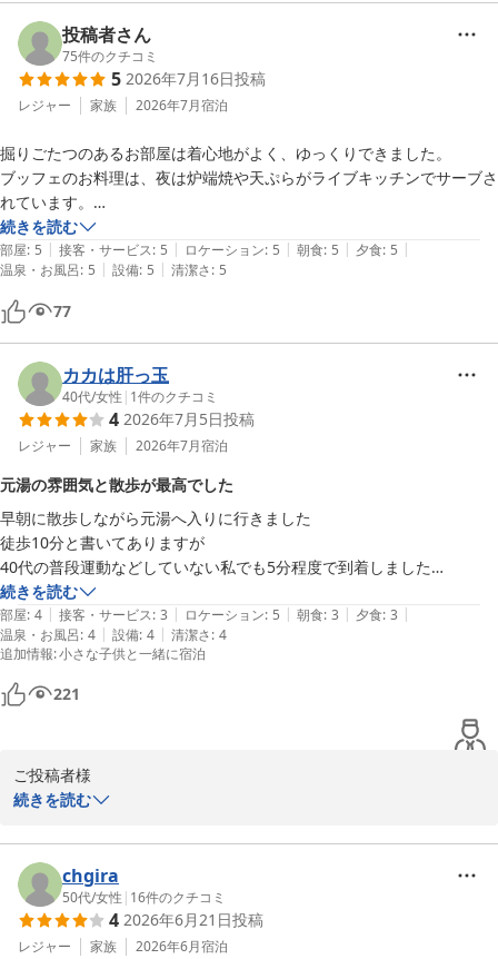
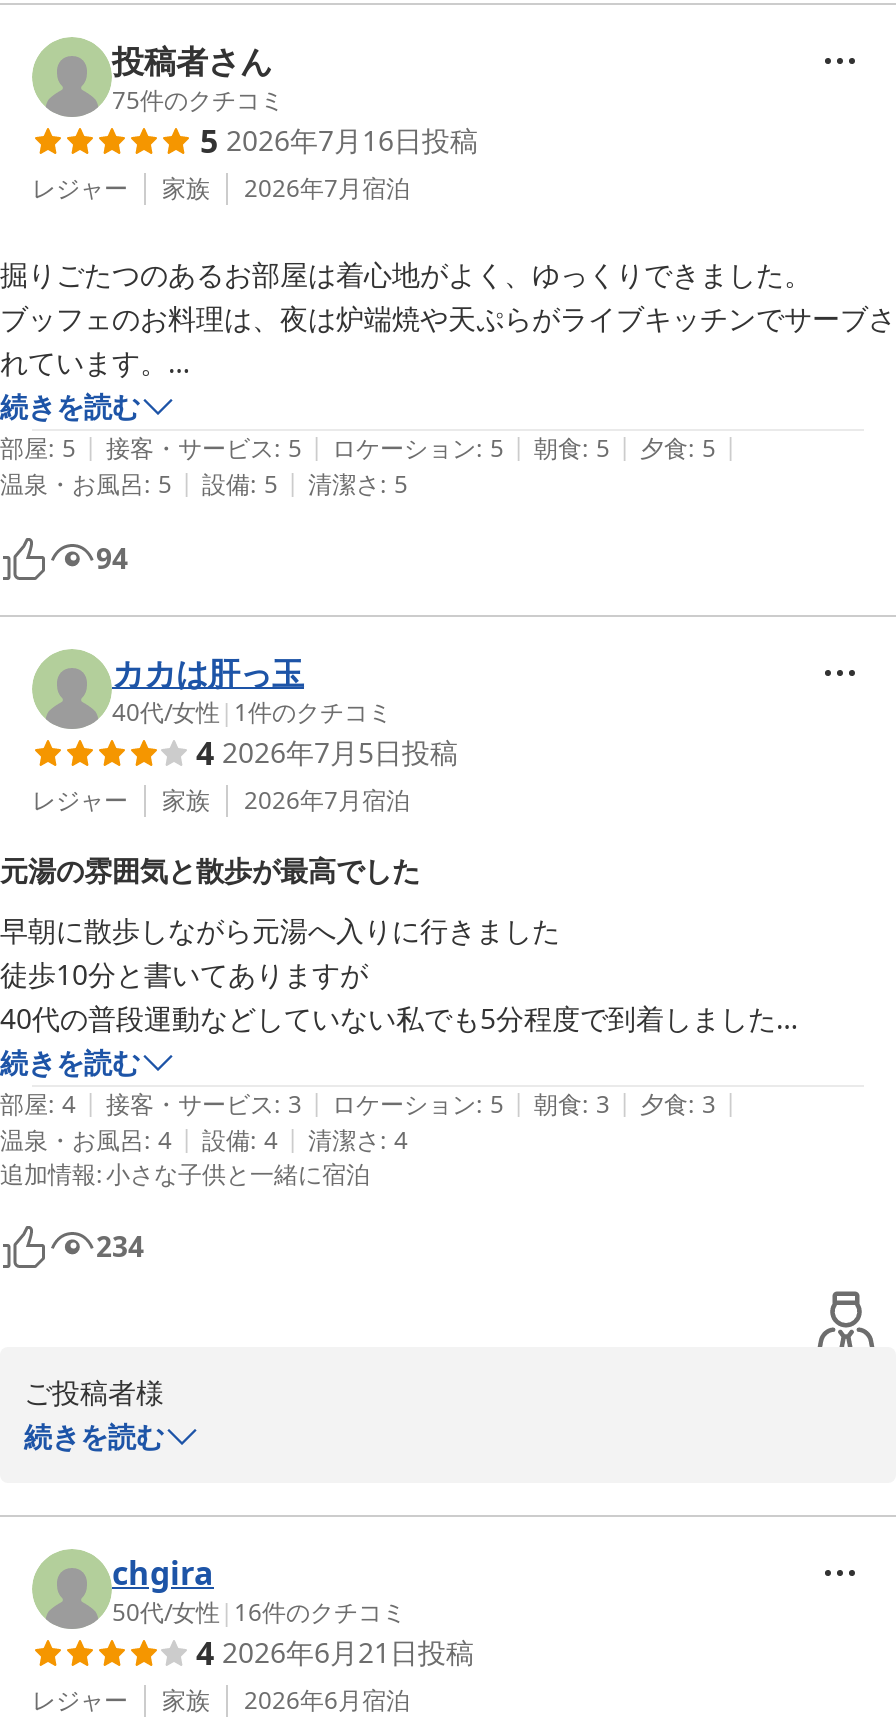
[53,300,71,322] 77 -> [96,539,128,577] 94
[53,683,80,704] 221 -> [96,1227,144,1265] 234

